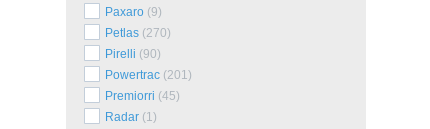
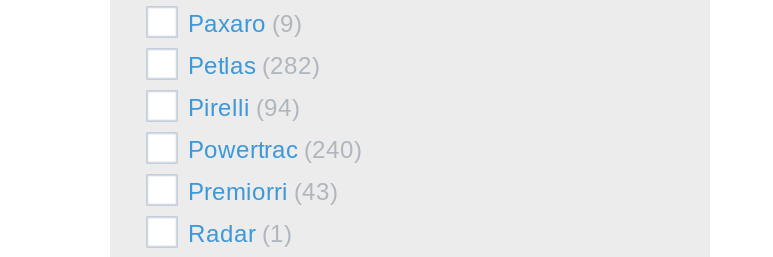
[105,26,171,40] Petlas (270) -> [188,52,320,80] Petlas (282)
[105,47,161,61] Pirelli (90) -> [188,94,300,122] Pirelli (94)
[105,68,192,82] Powertrac (201) -> [188,136,362,164] Powertrac (240)
[105,89,180,103] Premiorri (45) -> [188,178,338,206] Premiorri (43)

